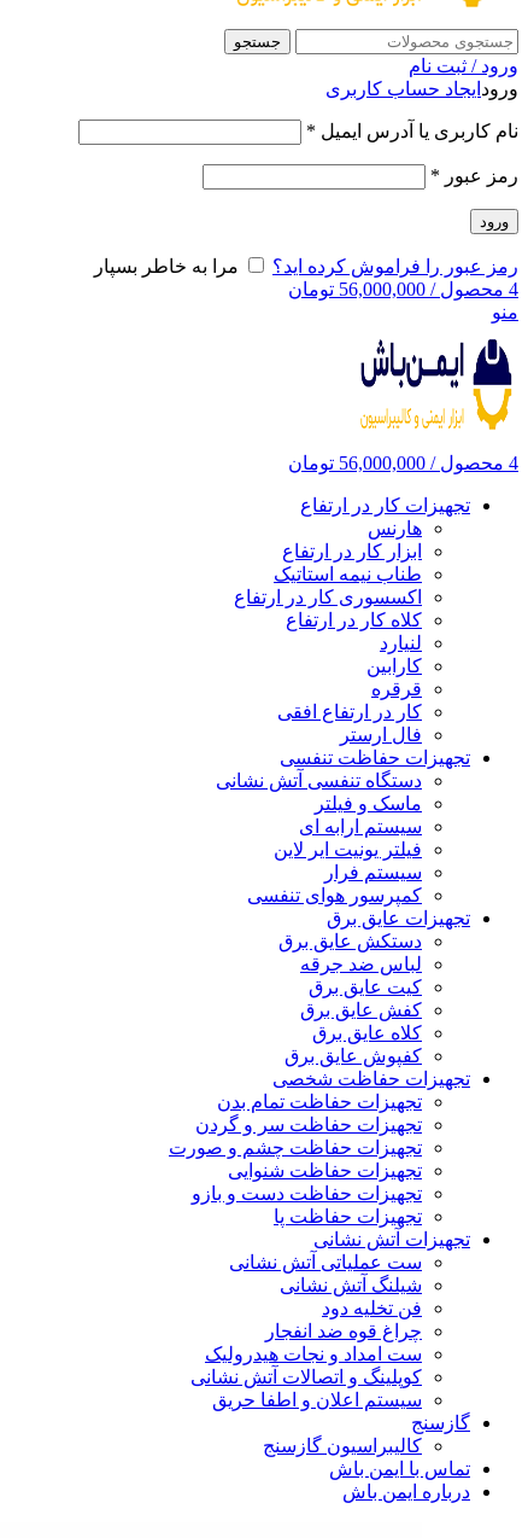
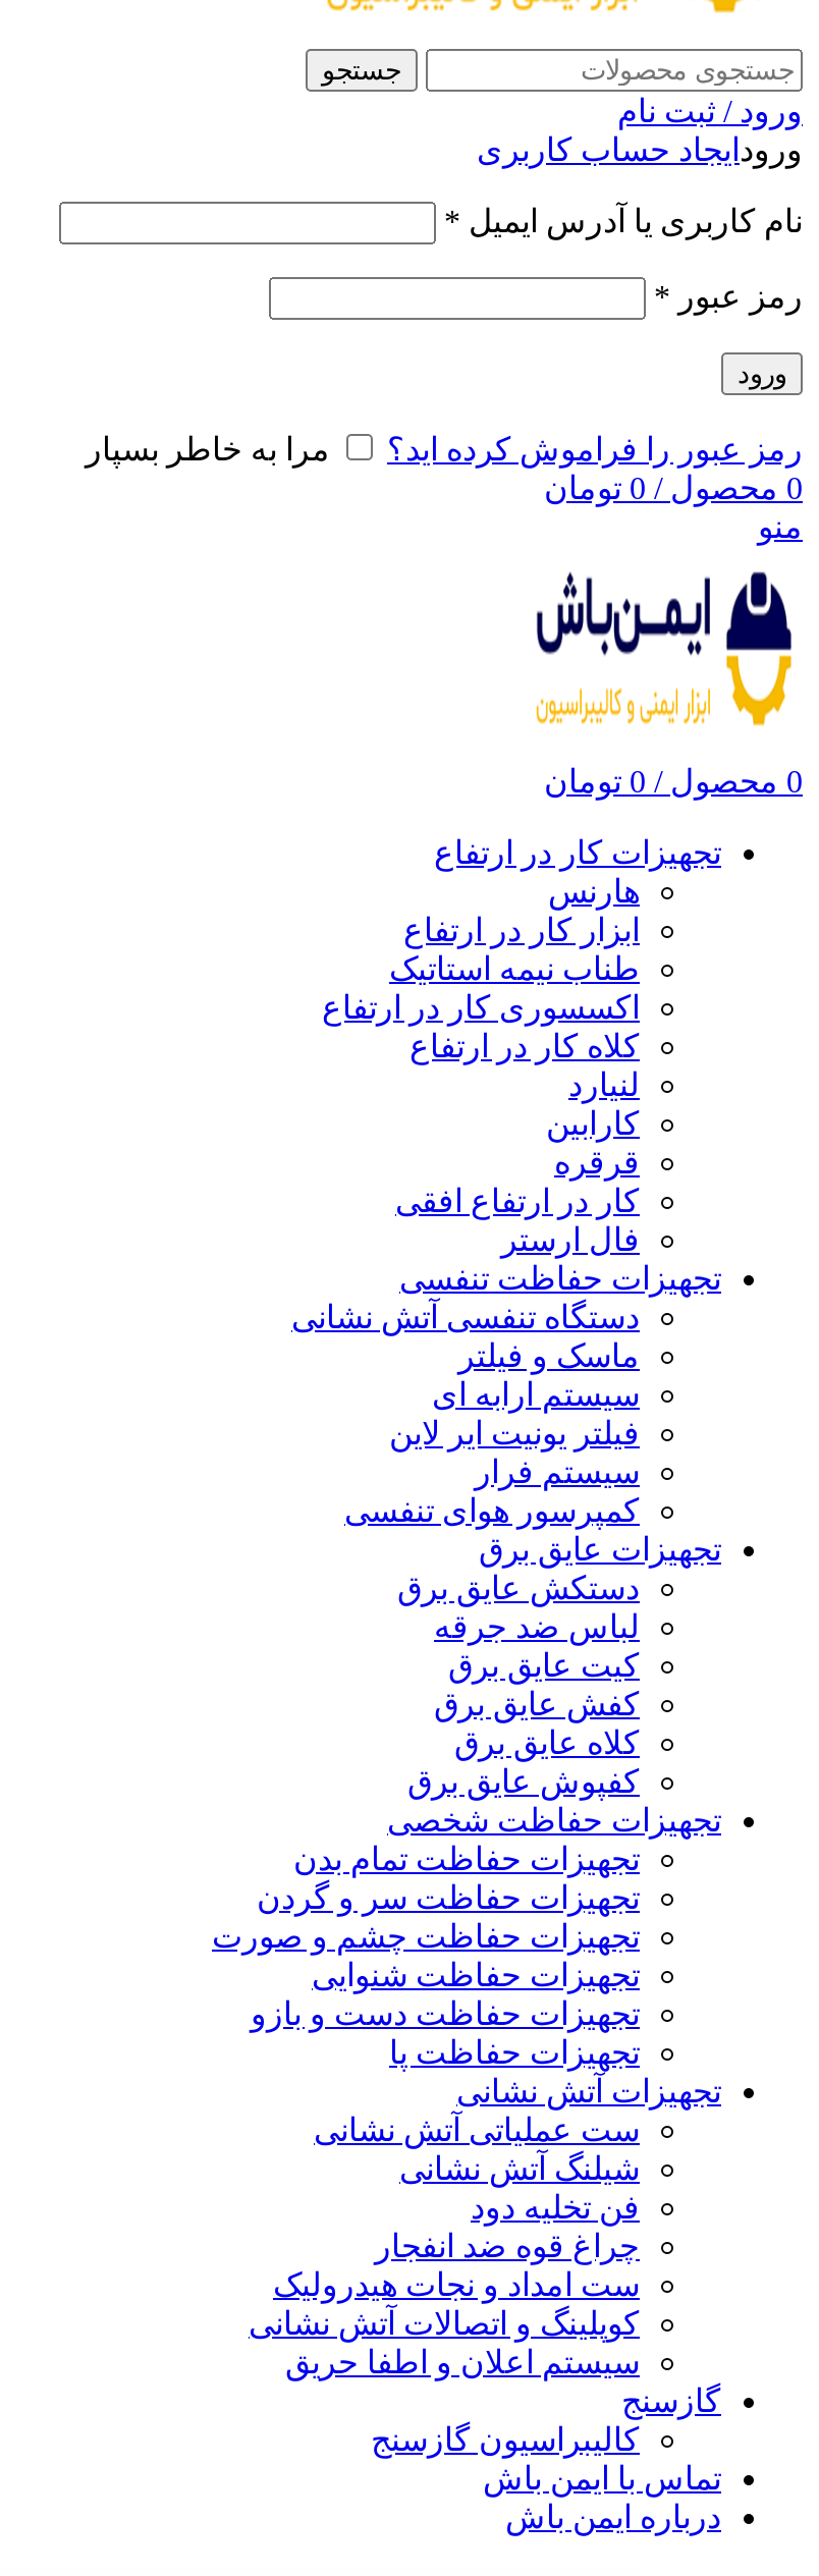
[288,279,518,299] 4 محصول / 56,000,000 تومان -> [544,471,803,505] 0 محصول / 0 تومان
[288,453,518,473] 4 محصول / 56,000,000 تومان -> [544,764,803,799] 0 محصول / 0 تومان

